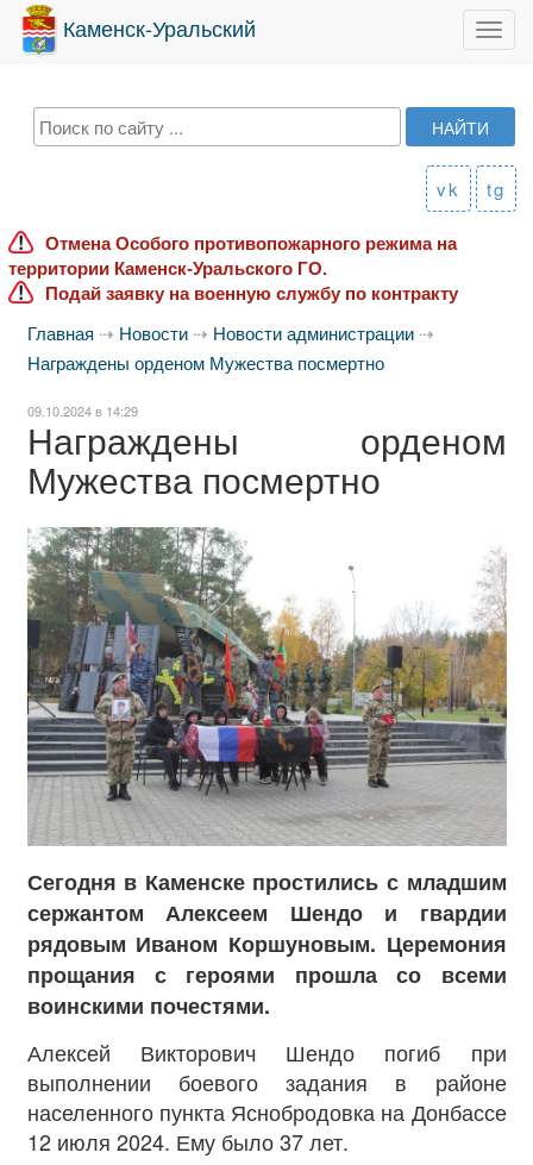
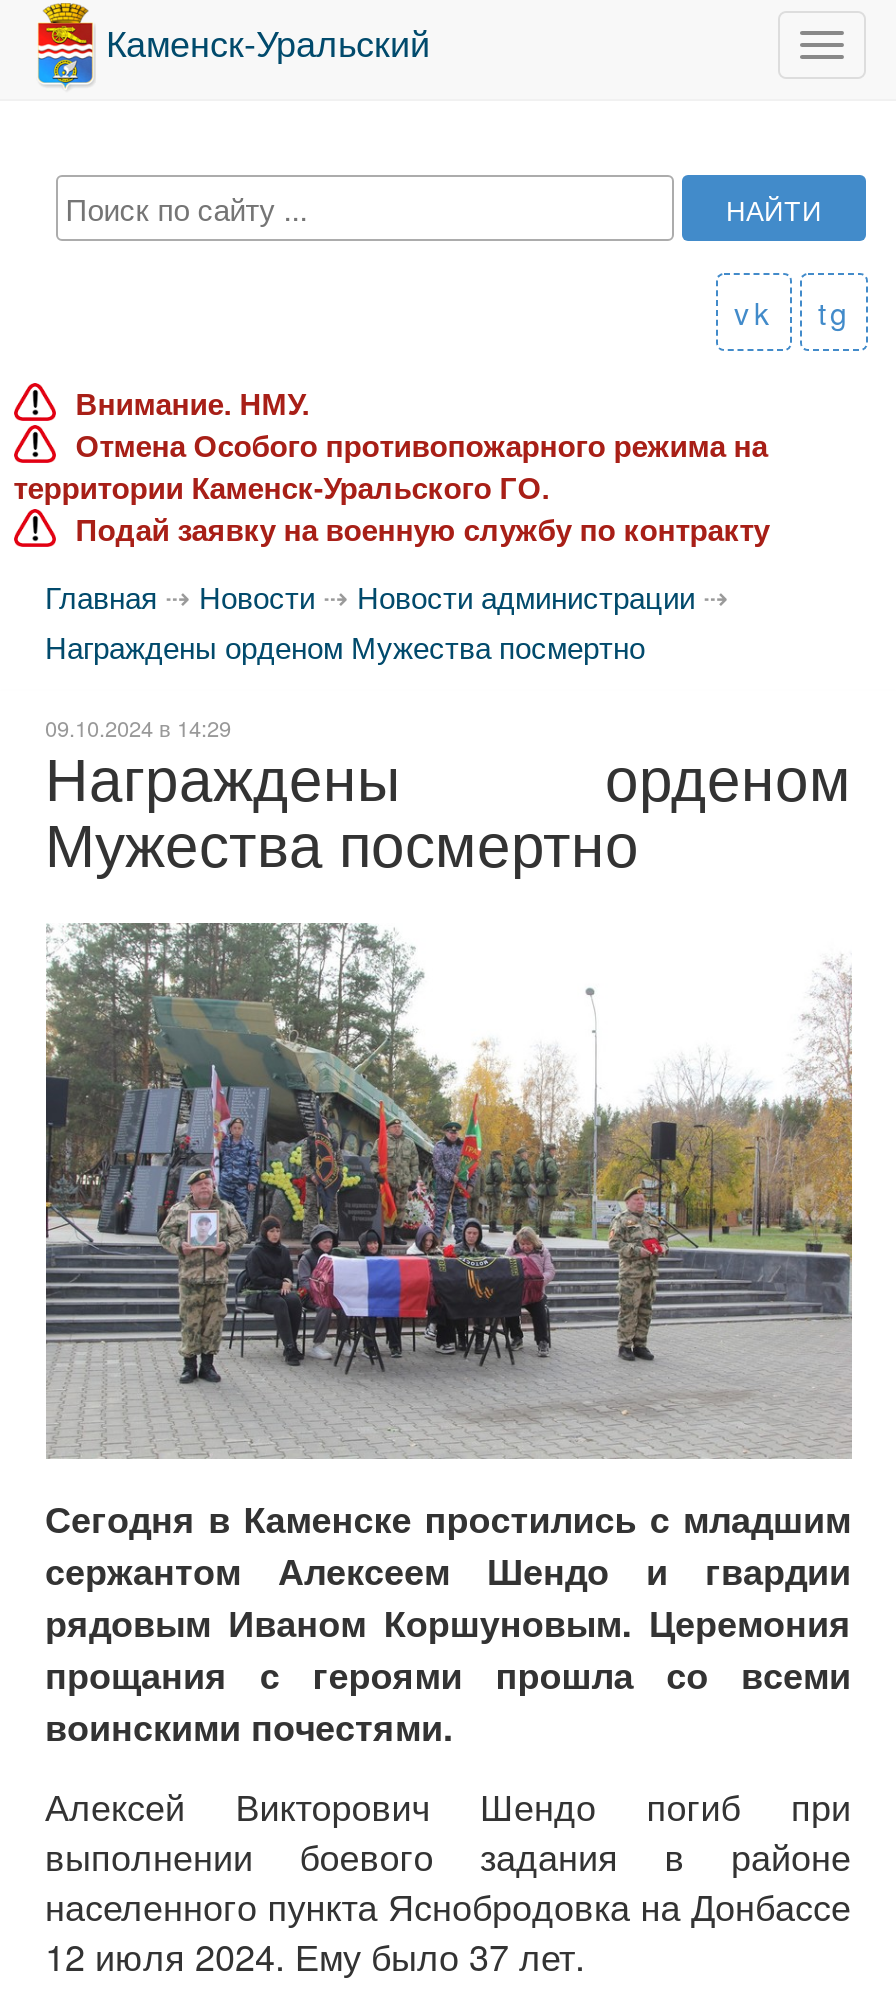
none -> [75,387,309,421] Внимание. НМУ.

